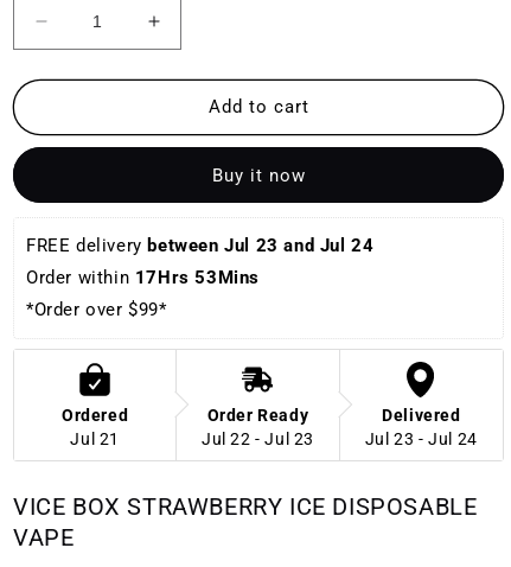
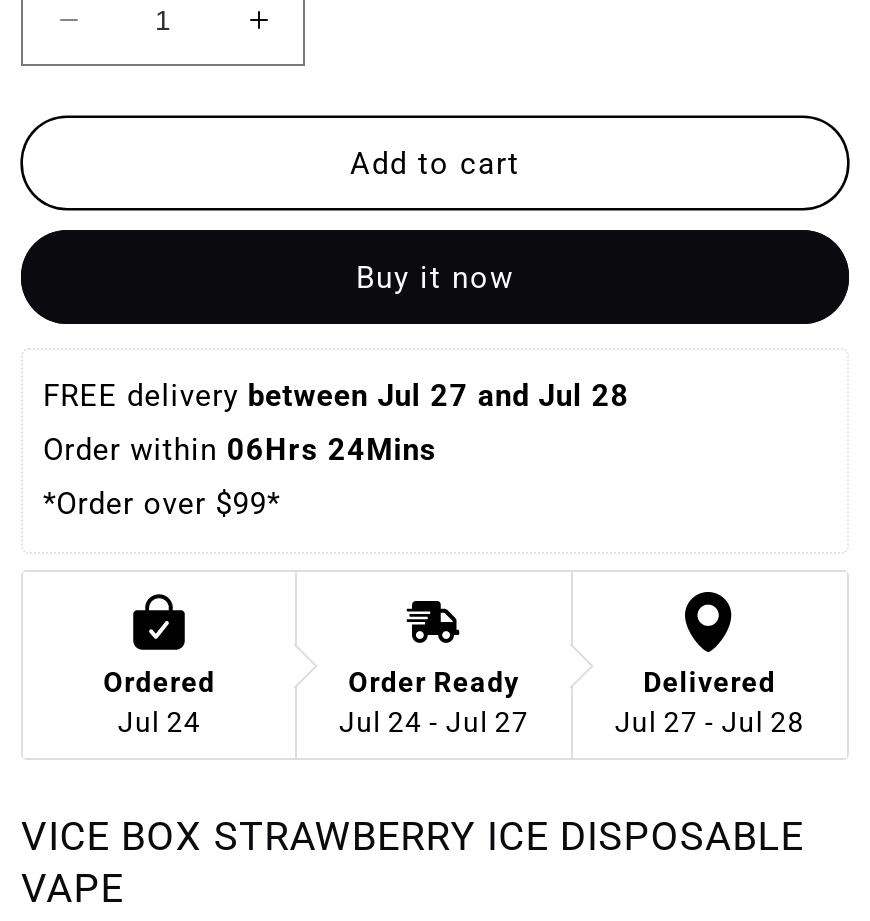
[26,235,379,256] FREE delivery between Jul 23 and Jul 24 -> [43,378,639,414] FREE delivery between Jul 27 and Jul 28
[26,267,260,288] Order within 17Hrs 53Mins -> [43,432,437,468] Order within 06Hrs 24Mins
[70,429,120,448] Jul 21 -> [118,706,201,738] Jul 24
[202,429,314,448] Jul 22 - Jul 23 -> [339,706,529,738] Jul 24 - Jul 27
[365,429,478,448] Jul 23 - Jul 24 -> [615,706,805,738] Jul 27 - Jul 28

